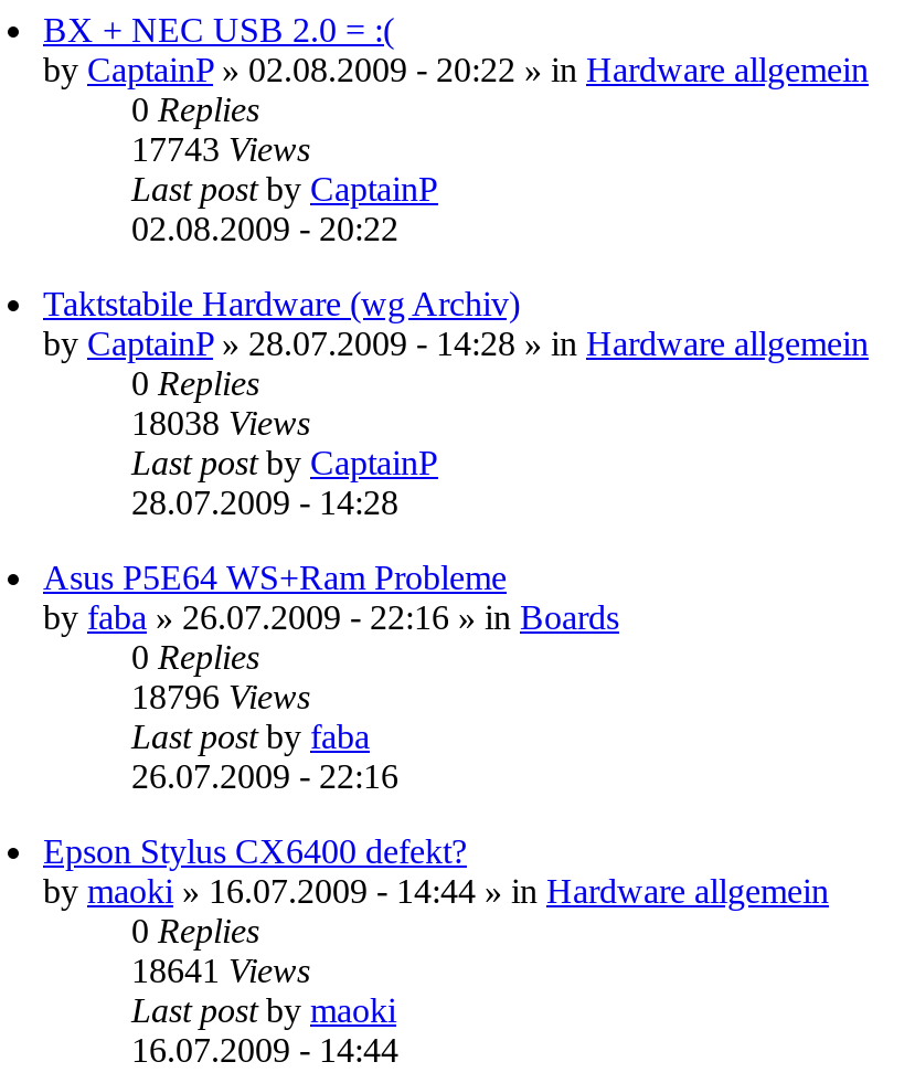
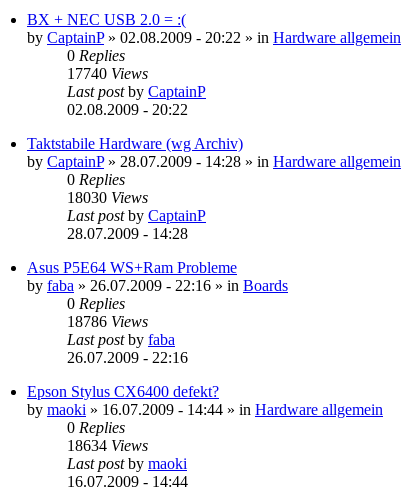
[131,130,310,168] 17743 Views -> [67,65,148,82] 17740 Views
[131,404,310,441] 18038 Views -> [67,189,148,206] 18030 Views
[131,678,310,715] 18796 Views -> [67,313,148,330] 18786 Views
[131,951,310,989] 18641 Views -> [67,437,148,454] 18634 Views

